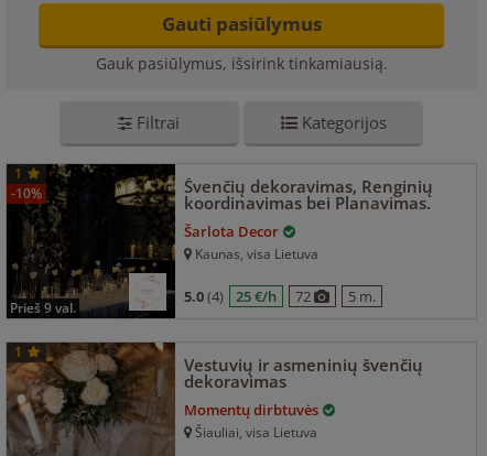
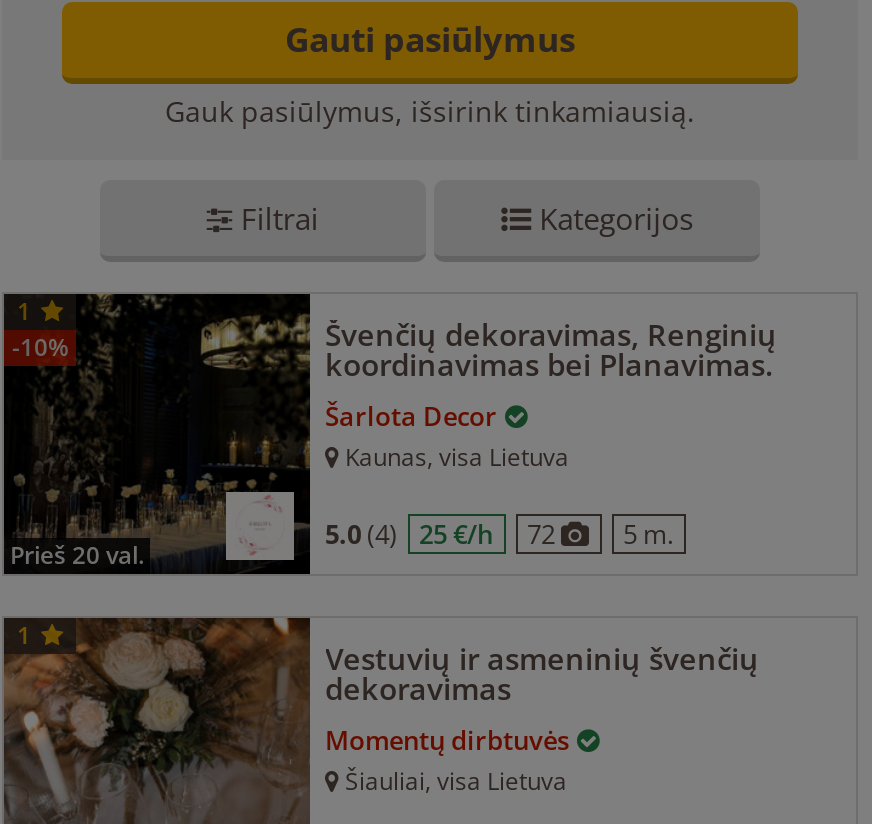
[18,299,76,318] prieš 9 val. -> [24,539,144,573] prieš 20 val.

